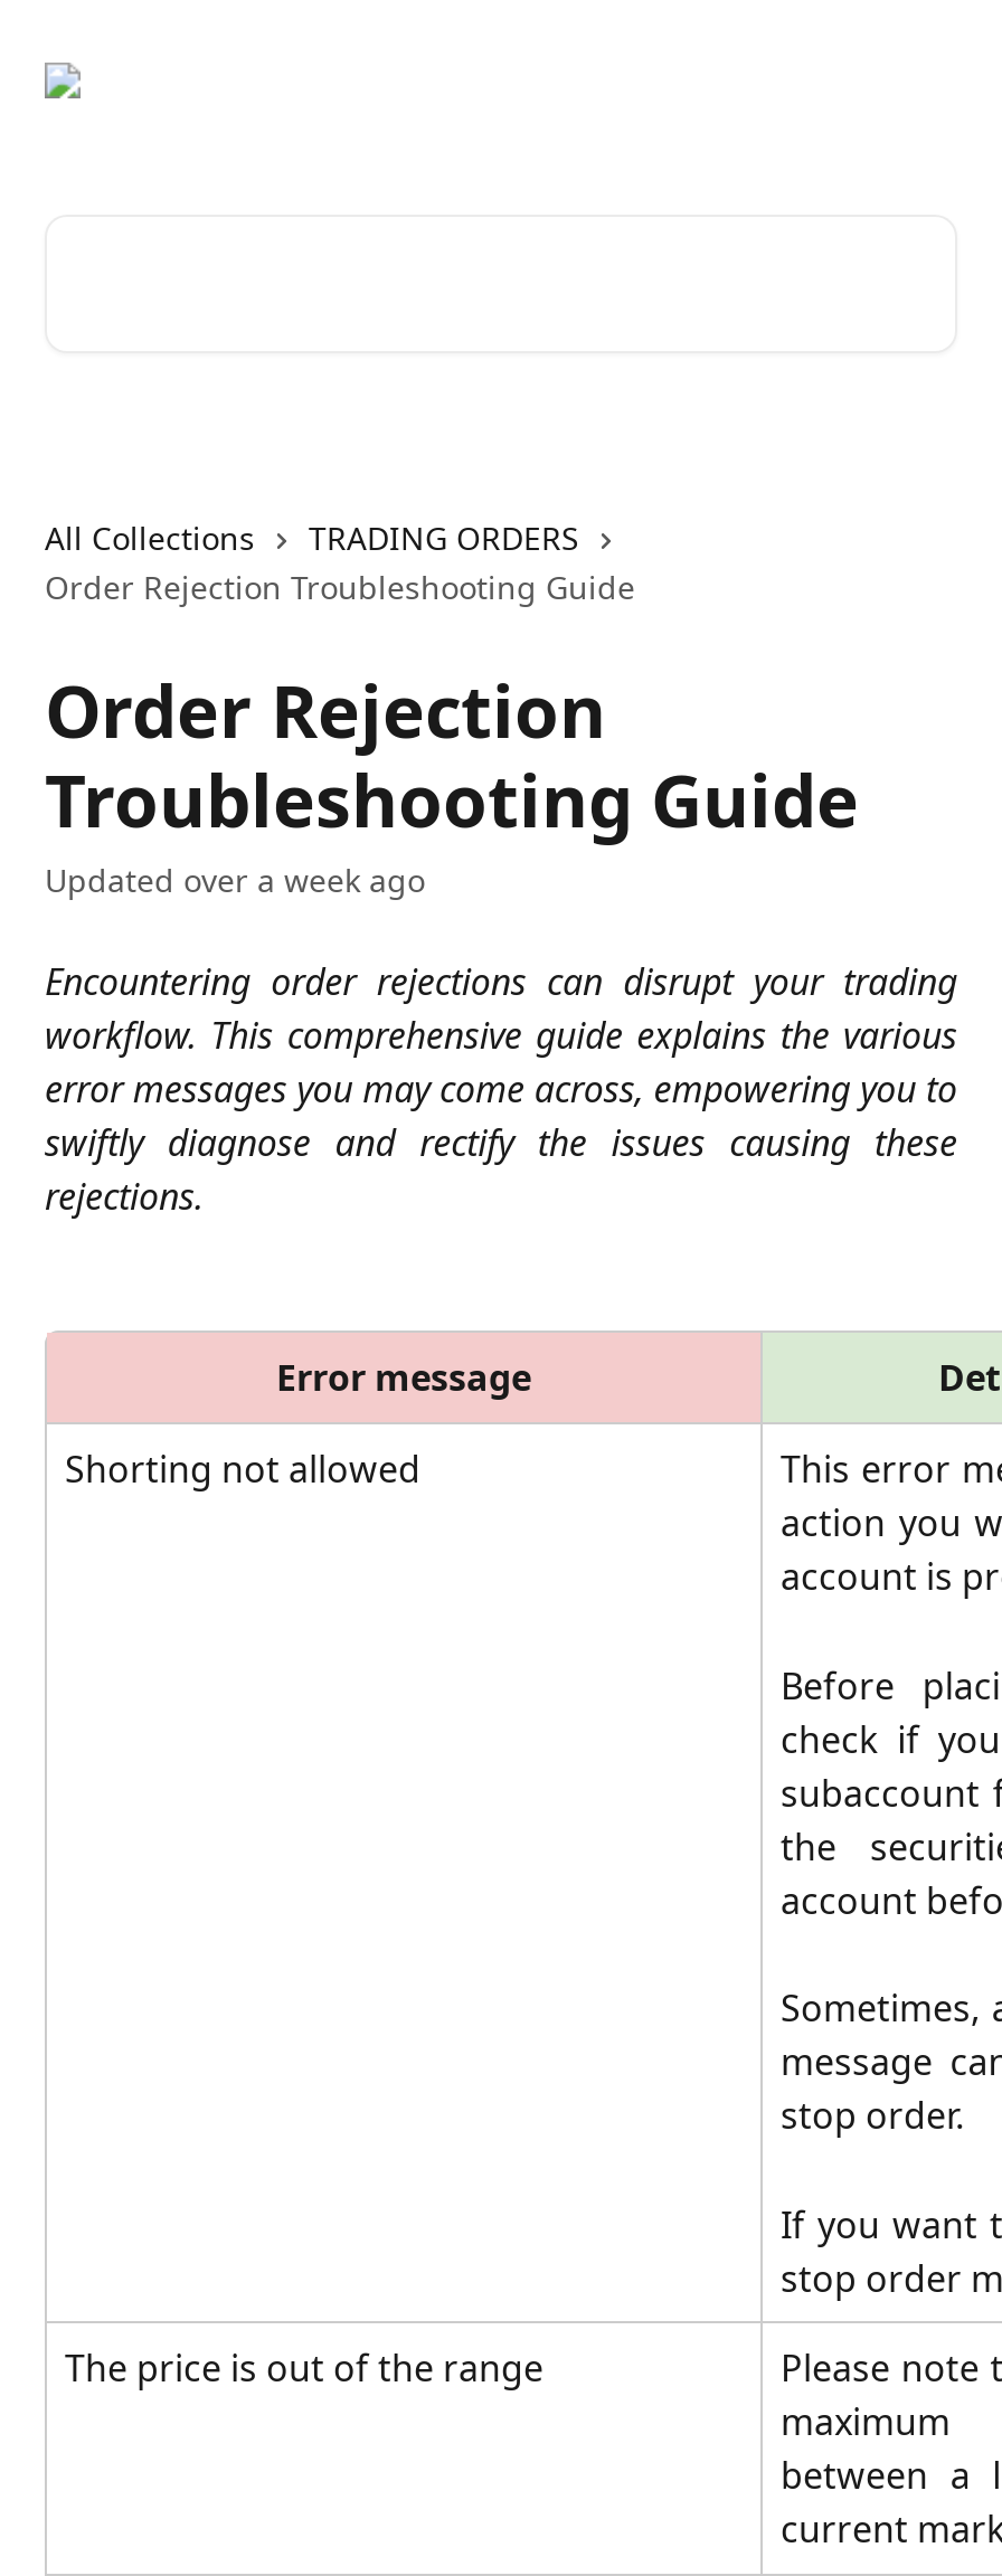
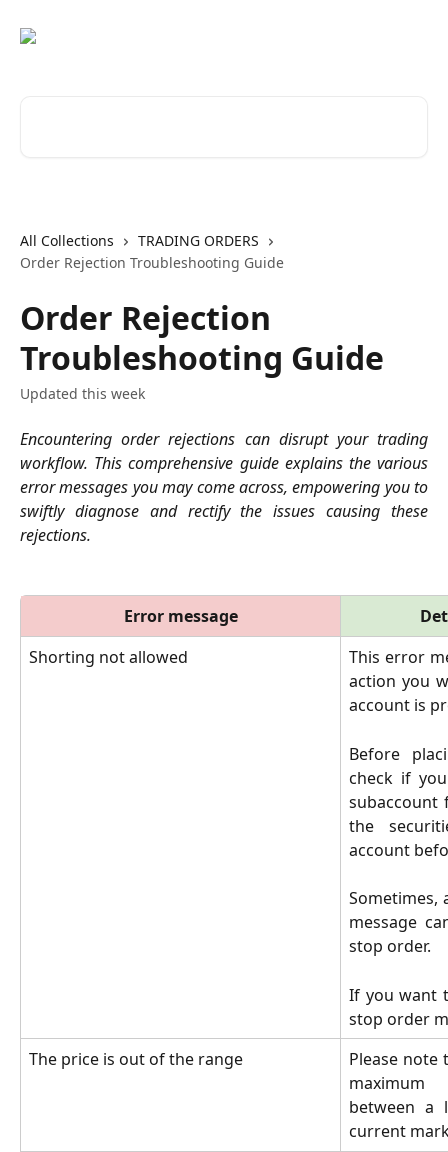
[45,859,425,901] Updated over a week ago -> [20,384,145,403] Updated this week

